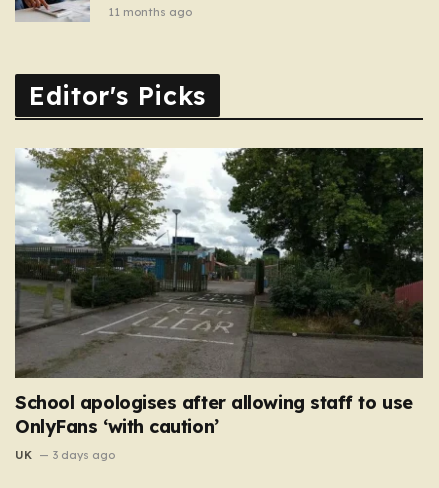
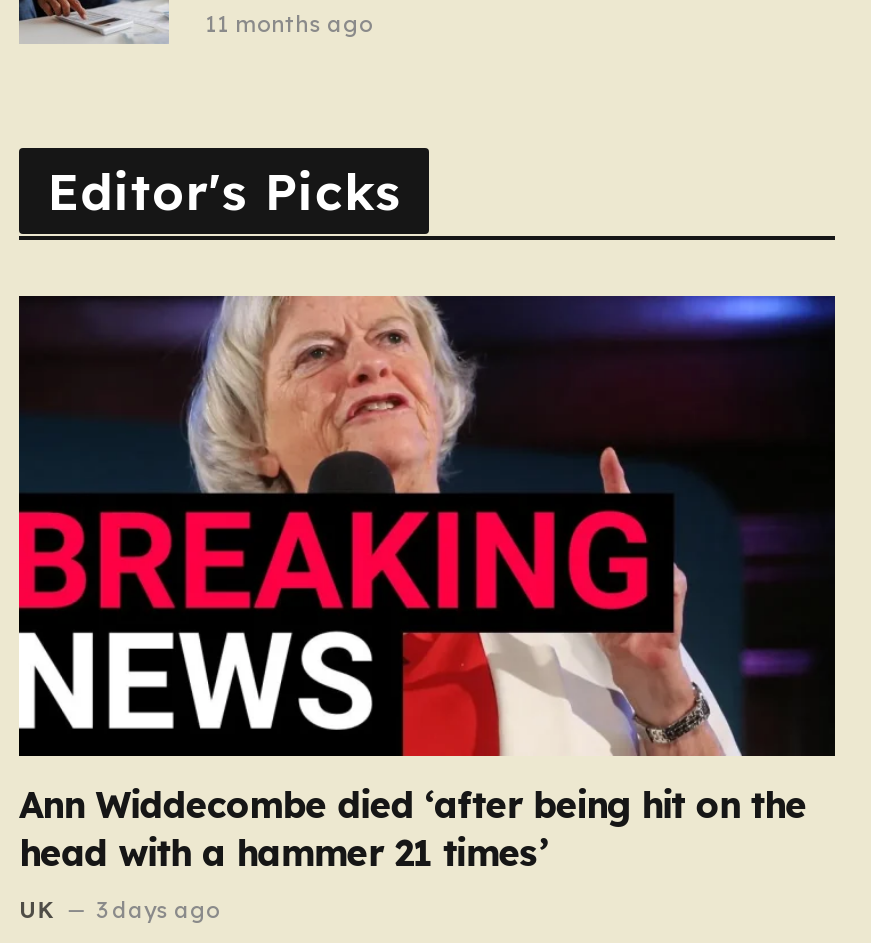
[14,147,423,437] [image] | School apologises after allowing staff to use | OnlyFans ‘with caution’ -> [17,294,835,875] [image] | Ann Widdecombe died ‘after being hit on the | head with a hammer 21 times’

